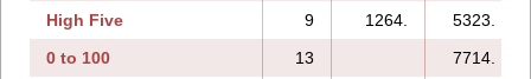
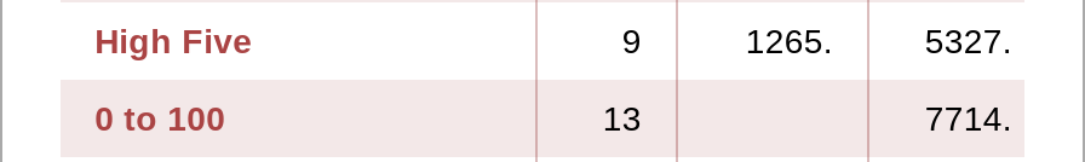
[365,10,408,29] 1264. -> [746,21,833,60] 1265.
[453,10,495,29] 5323. -> [925,21,1012,60] 5327.

